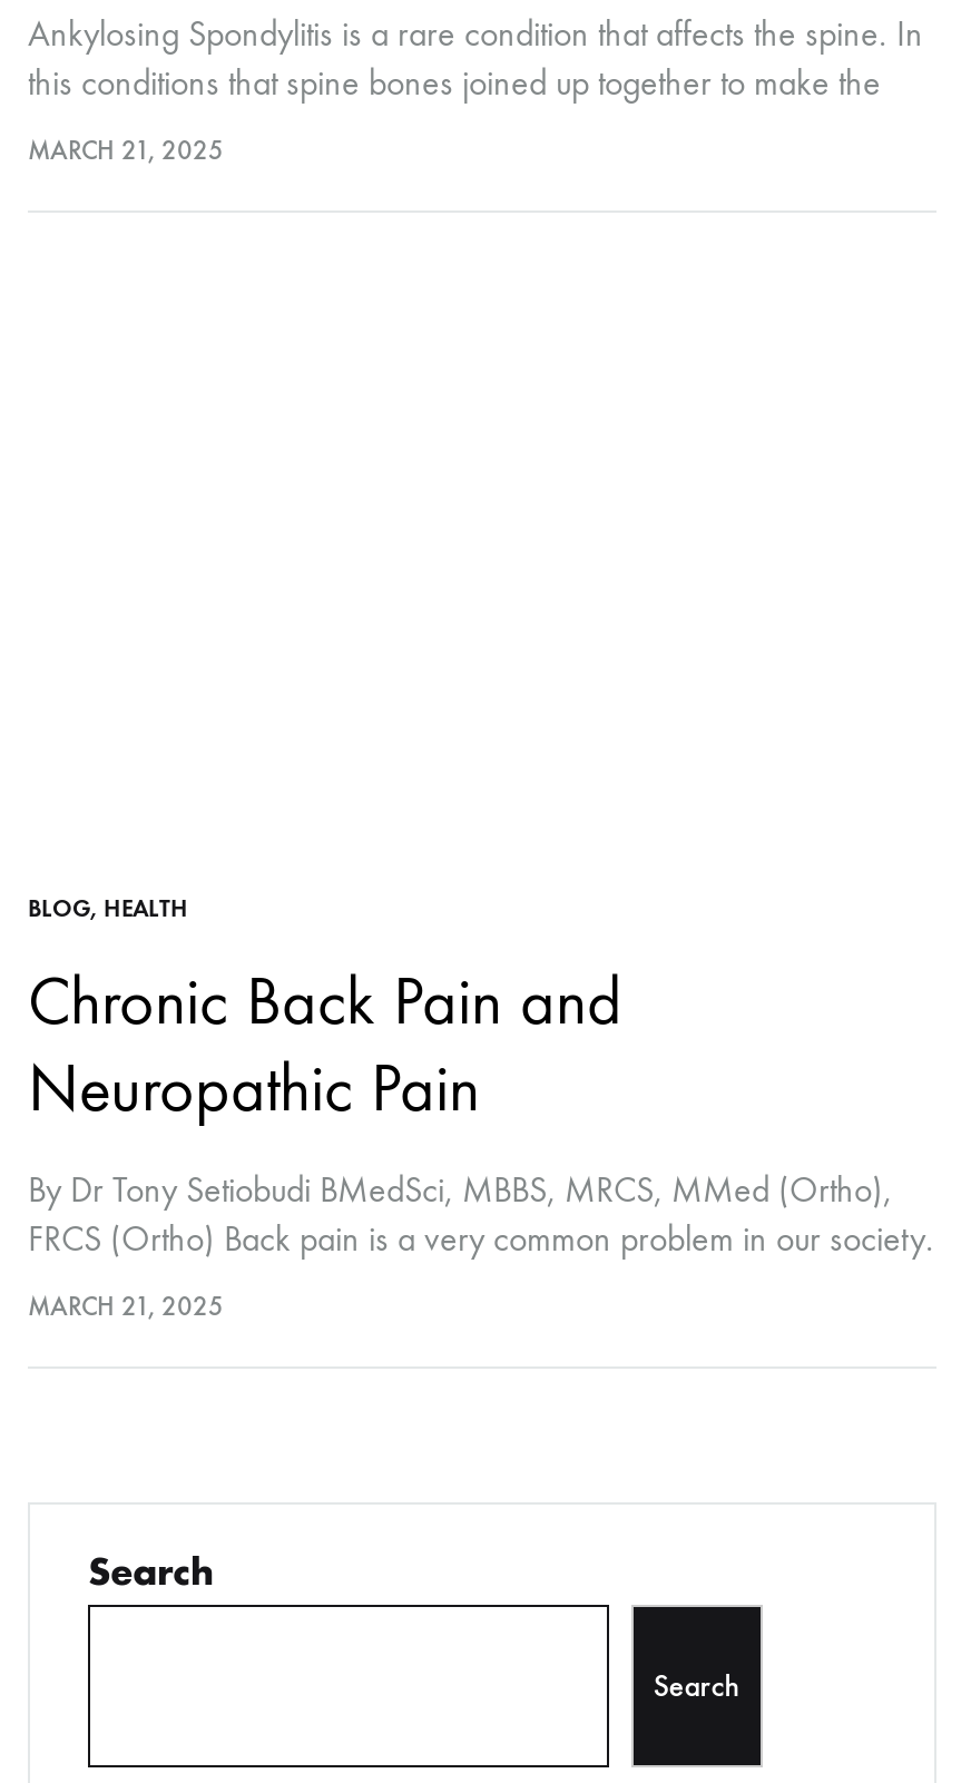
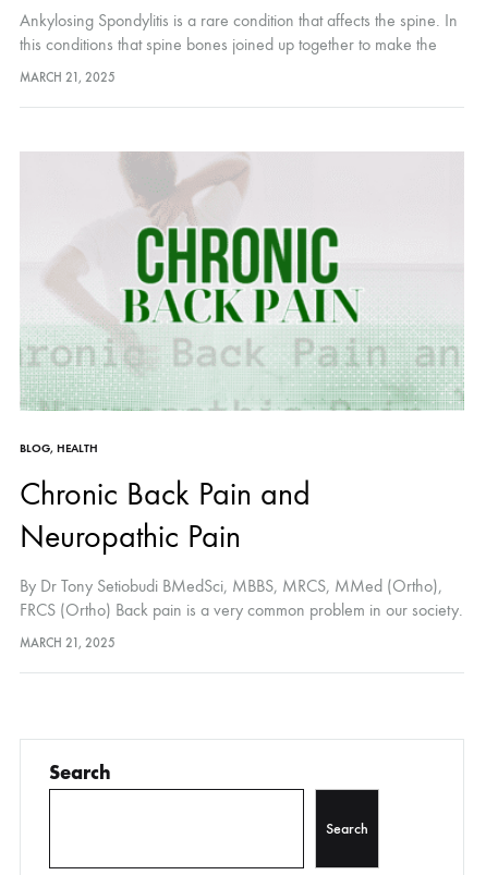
none -> [20,151,465,412] [image]

